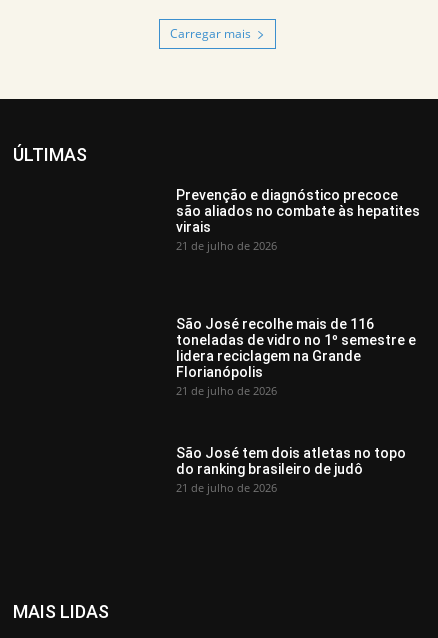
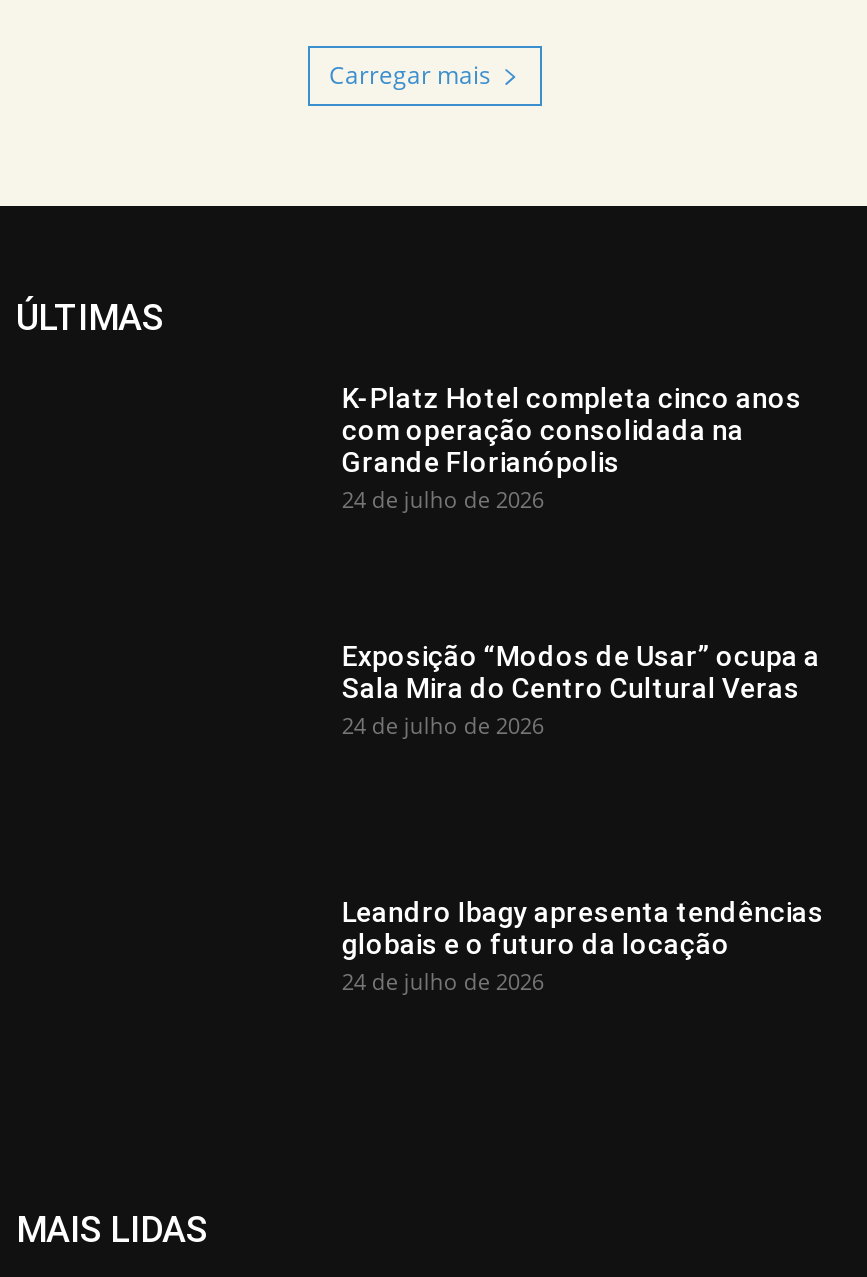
[176,187,420,253] Prevenção e diagnóstico precoce | são aliados no combate às hepatites | virais | 21 de julho de 2026 -> [342,381,802,513] K-Platz Hotel completa cinco anos | com operação consolidada na | Grande Florianópolis | 24 de julho de 2026
[176,316,416,398] São José recolhe mais de 116 | toneladas de vidro no 1º semestre e | lidera reciclagem na Grande | Florianópolis | 21 de julho de 2026 -> [342,639,820,739] Exposição “Modos de Usar” ocupa a | Sala Mira do Centro Cultural Veras | 24 de julho de 2026
[176,445,406,495] São José tem dois atletas no topo | do ranking brasileiro de judô | 21 de julho de 2026 -> [342,897,824,997] Leandro Ibagy apresenta tendências | globais e o futuro da locação | 24 de julho de 2026

